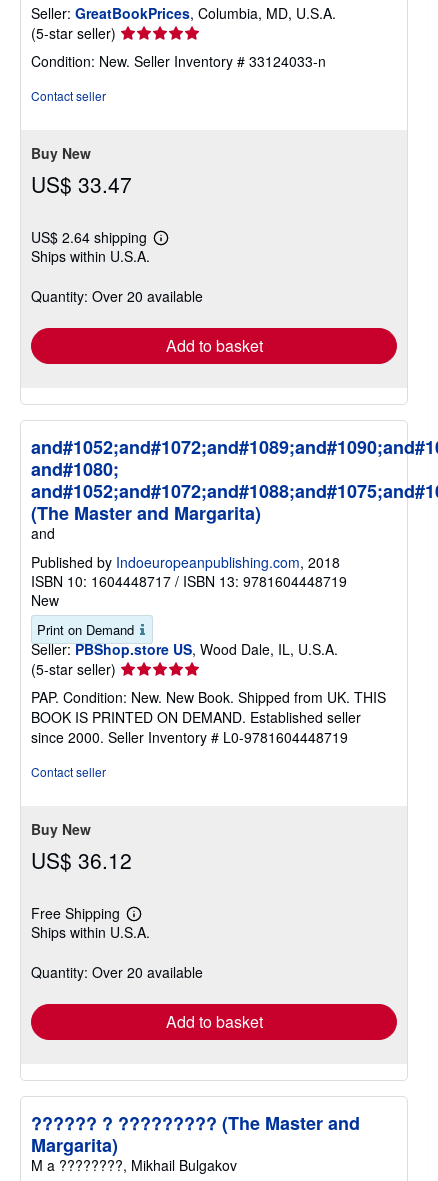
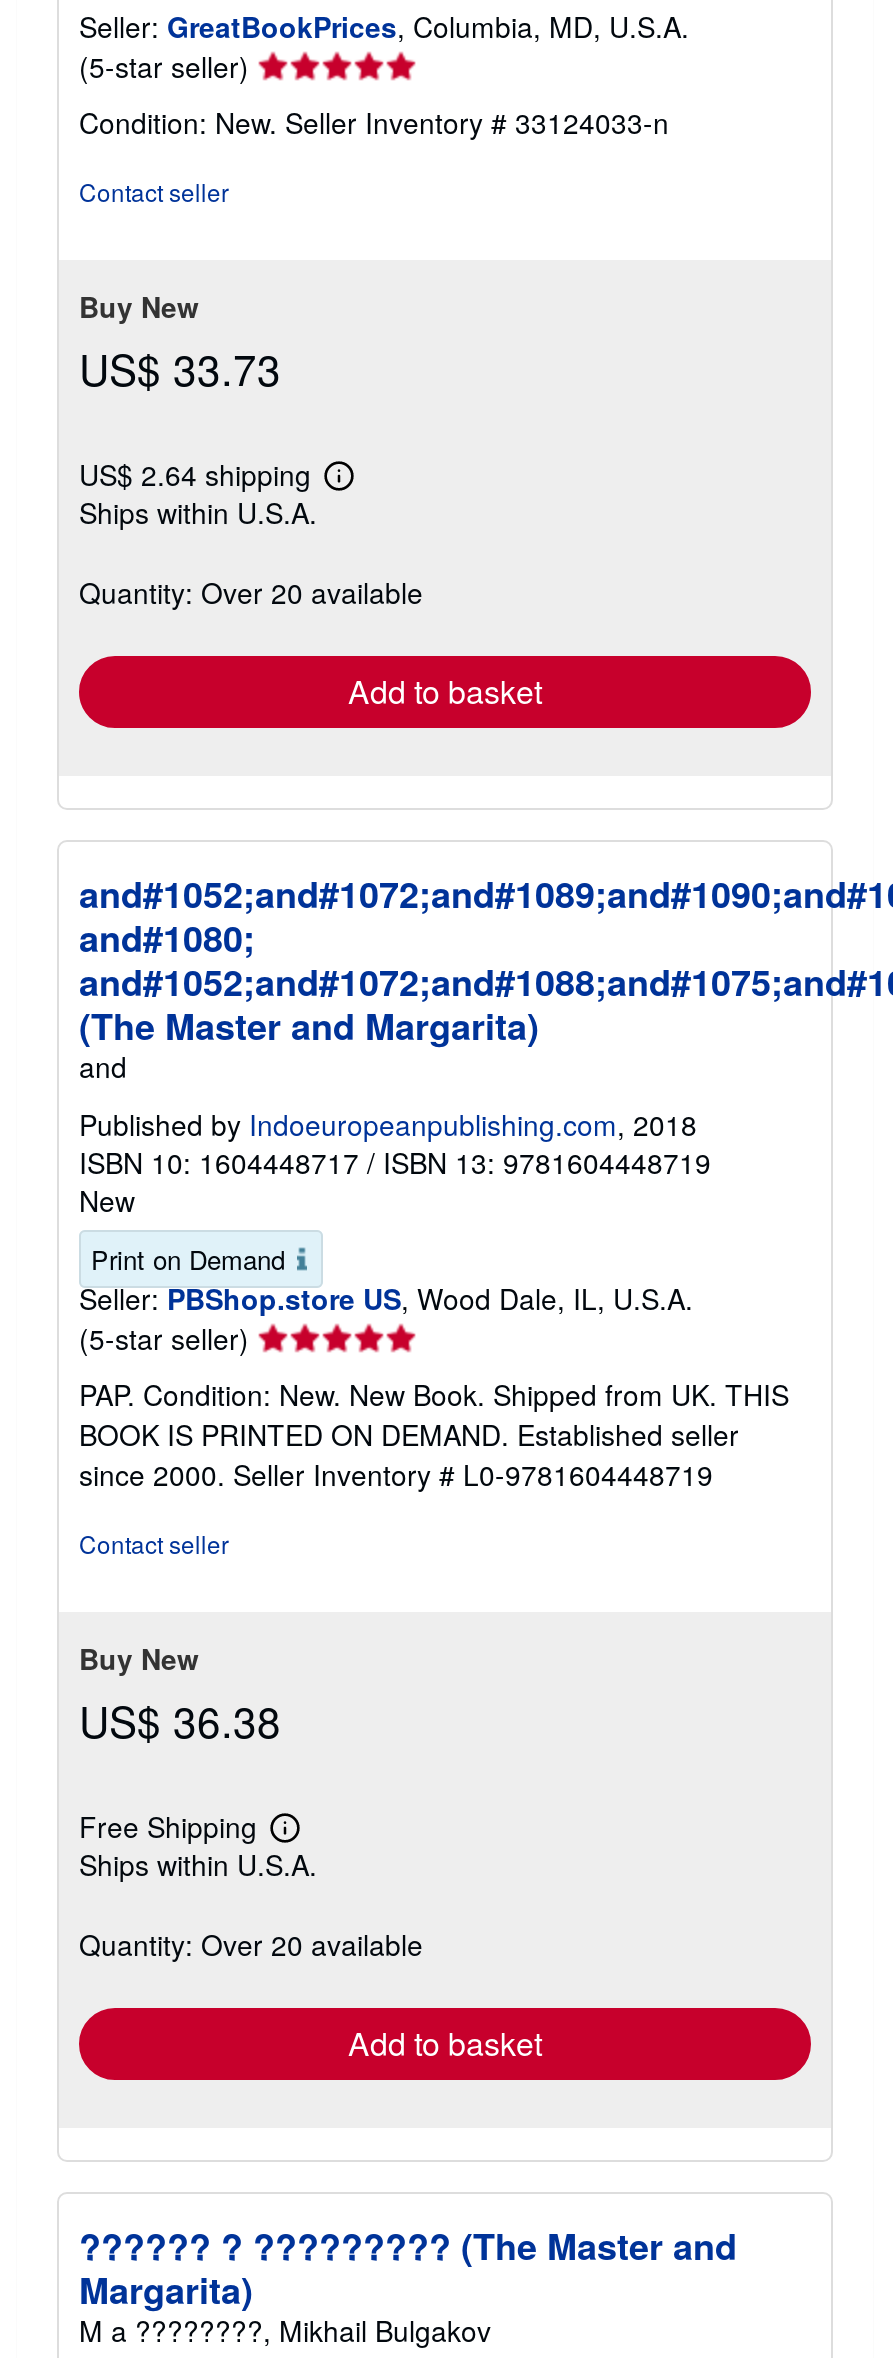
[31,168,132,198] US$ 33.47 -> [79,337,281,397] US$ 33.73
[31,844,132,874] US$ 36.12 -> [79,1689,281,1749] US$ 36.38

